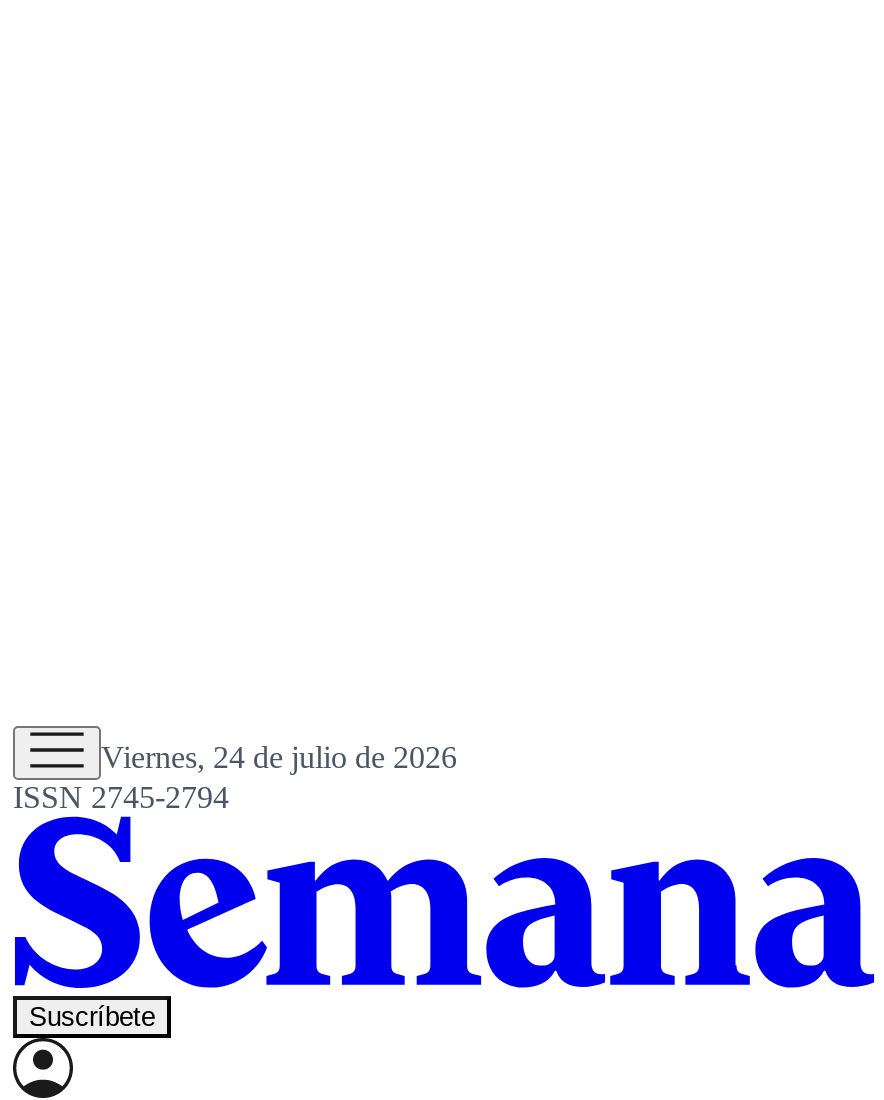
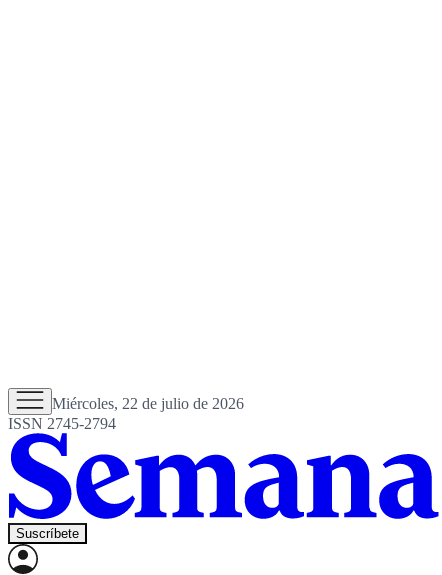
[101,740,457,774] Viernes, 24 de julio de 2026 -> [52,395,244,412] Miércoles, 22 de julio de 2026

